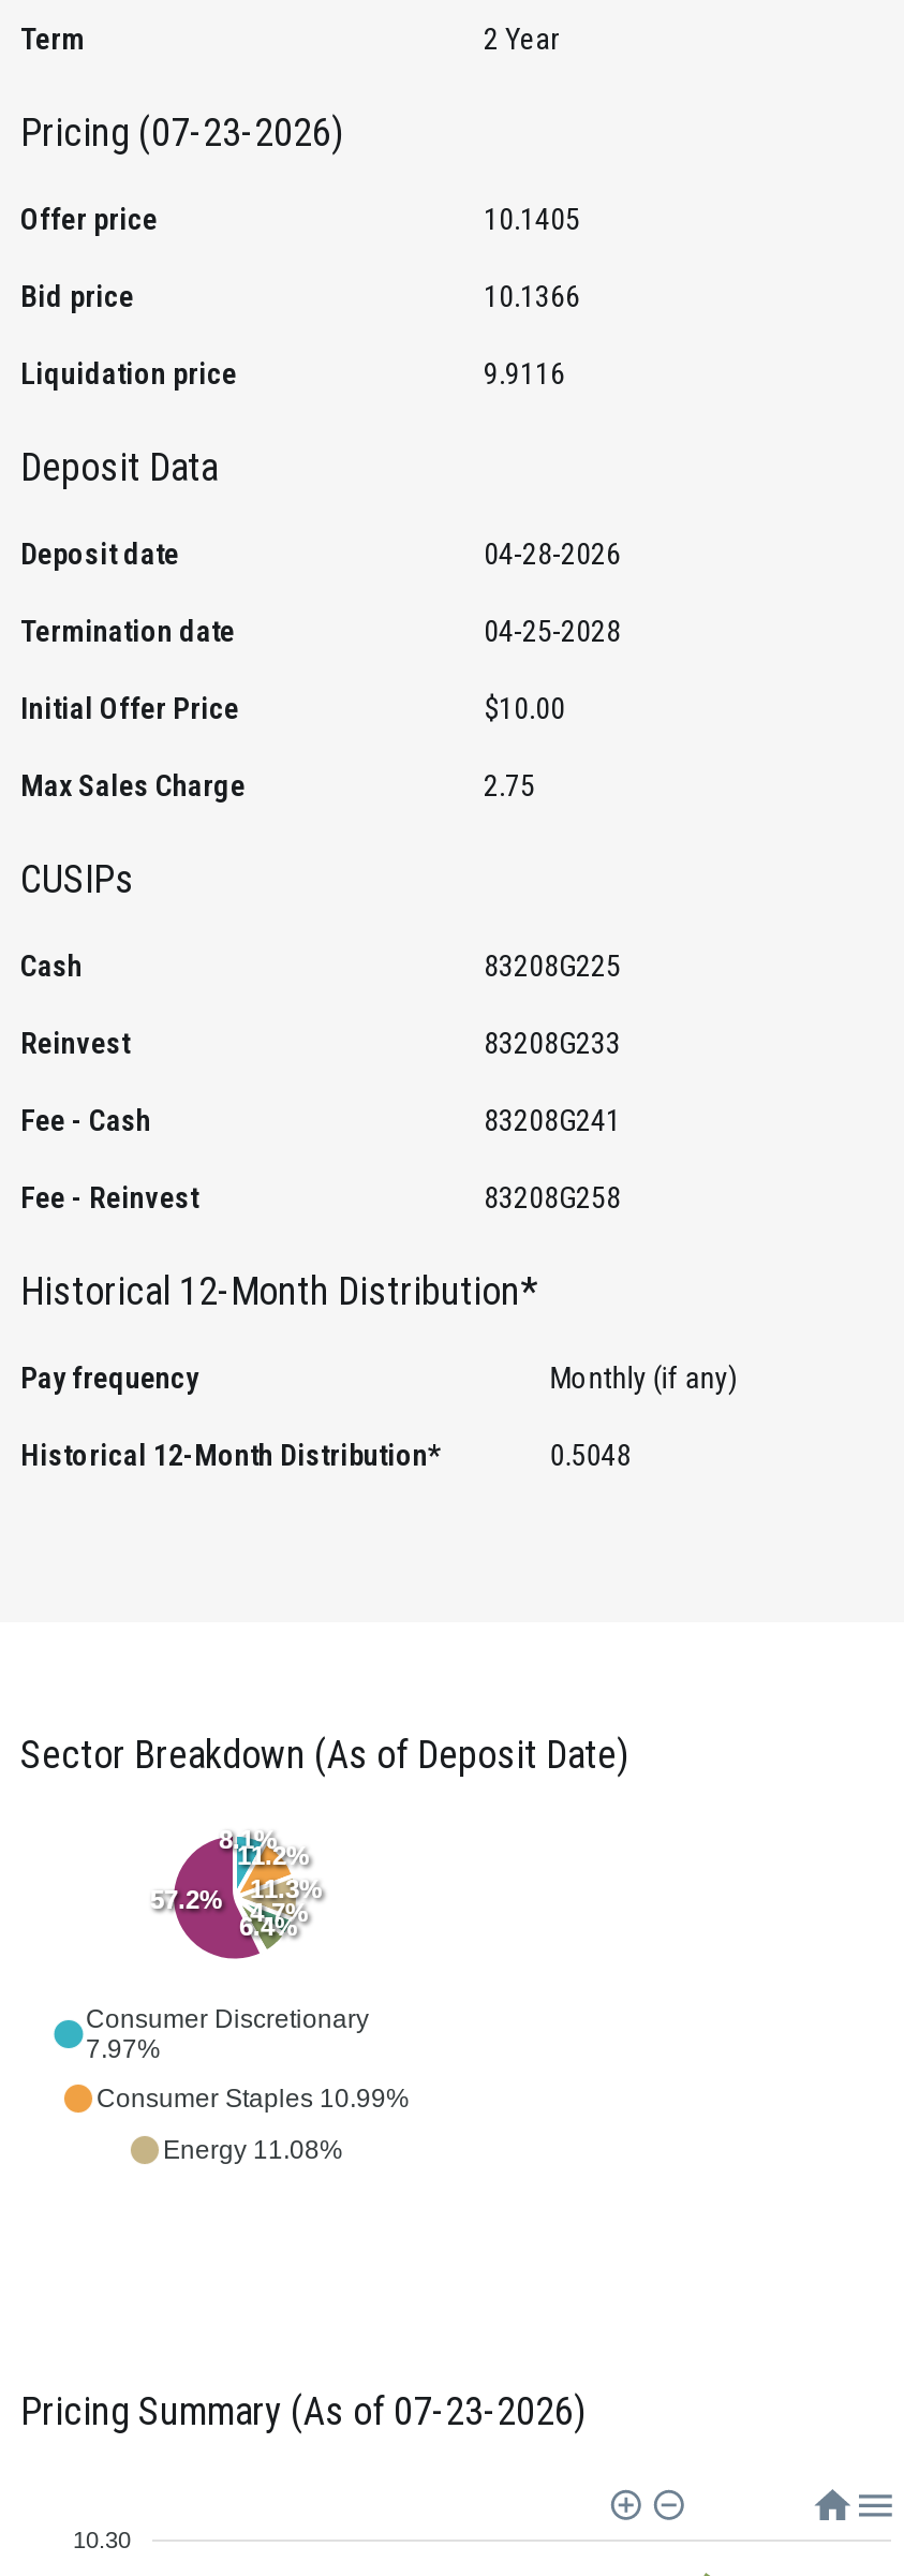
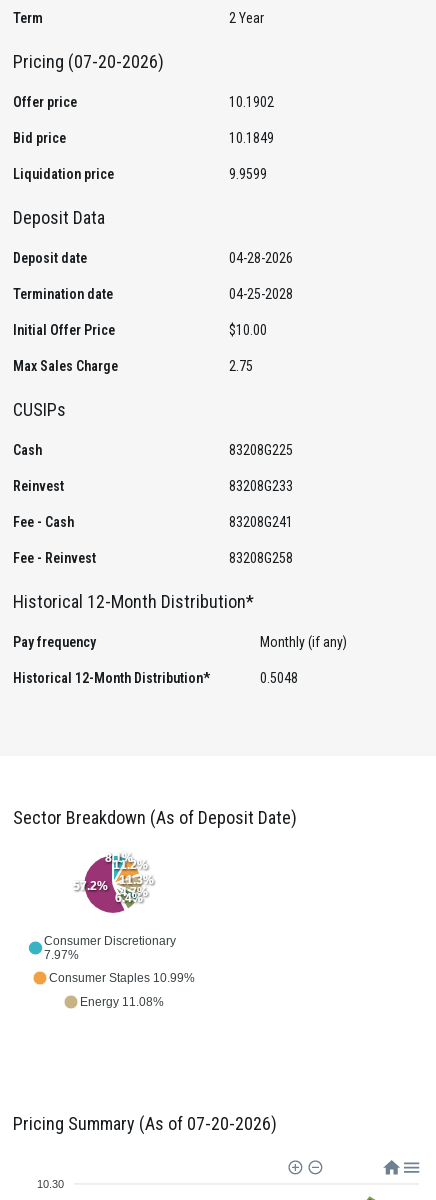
[20,109,344,154] Pricing (07-23-2026) -> [13,51,164,72] Pricing (07-20-2026)
[483,202,580,236] 10.1405 -> [229,94,274,110] 10.1902
[483,279,580,313] 10.1366 -> [229,130,274,146] 10.1849
[483,356,565,391] 9.9116 -> [229,166,267,182] 9.9599
[20,2388,587,2433] Pricing Summary (As of 07-23-2026) -> [13,1113,277,1134] Pricing Summary (As of 07-20-2026)

